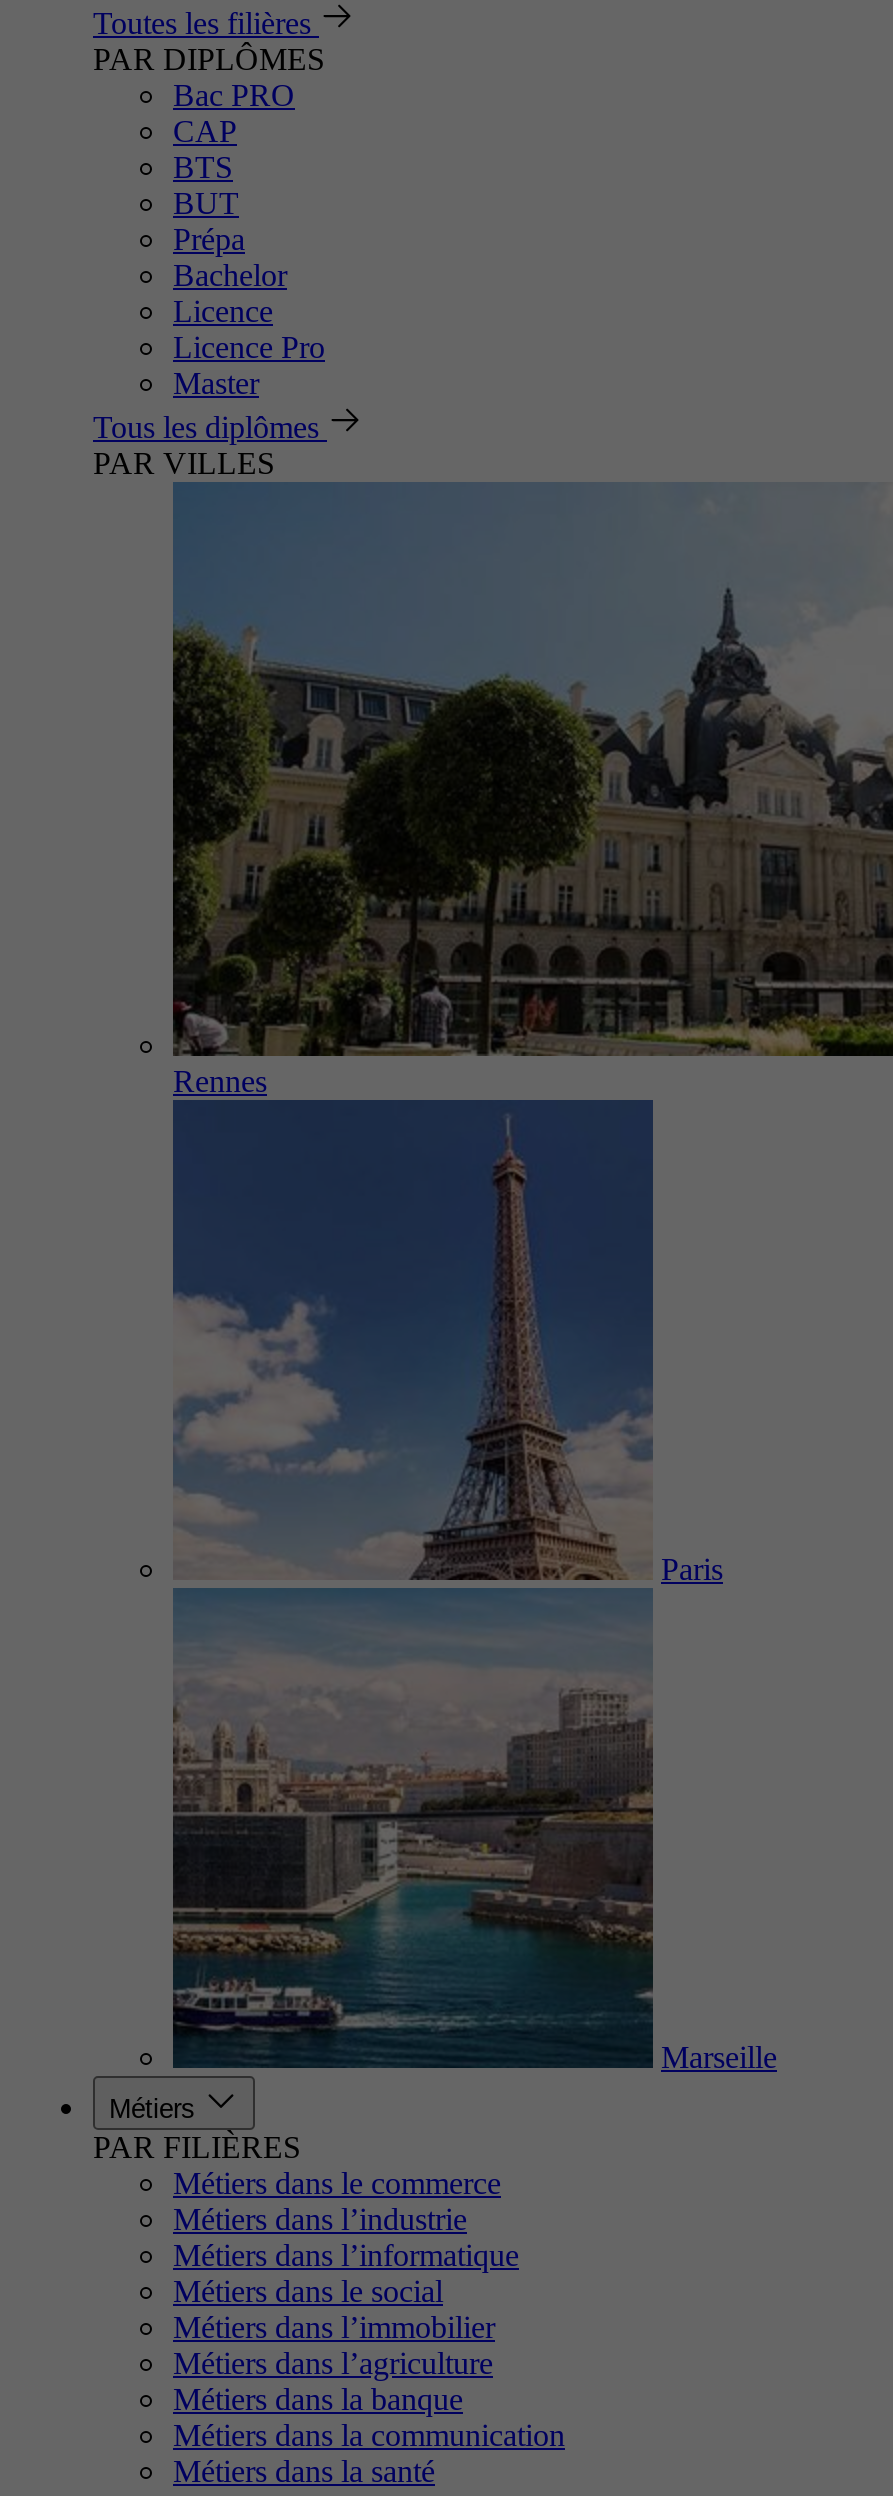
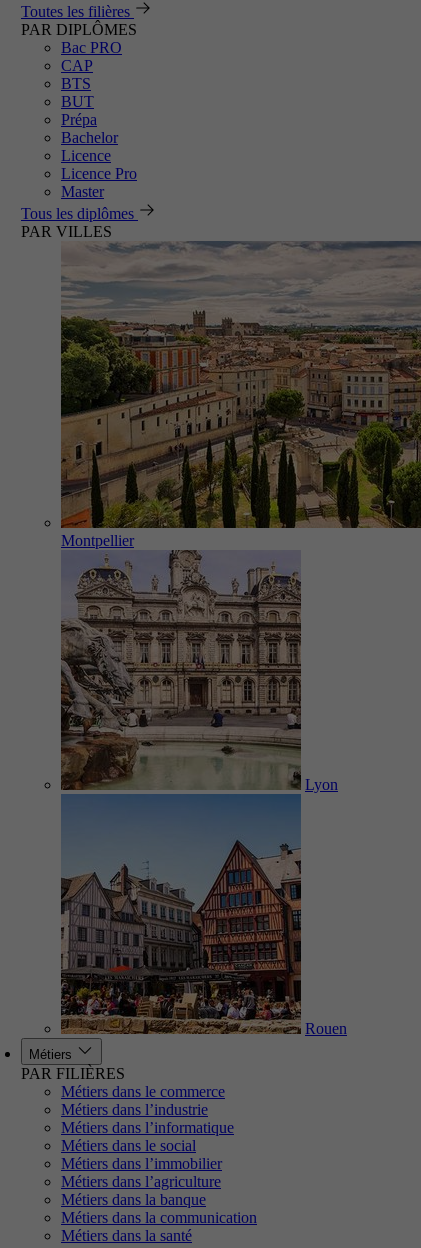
[171,480,887,1098] [image] | Rennes -> [60,240,418,549] [image] | Montpellier
[171,1098,723,2070] [image] | Paris -> [60,549,338,1035] [image] | Lyon
[661,2040,777,2074] Marseille -> [305,1020,347,1037] Rouen

